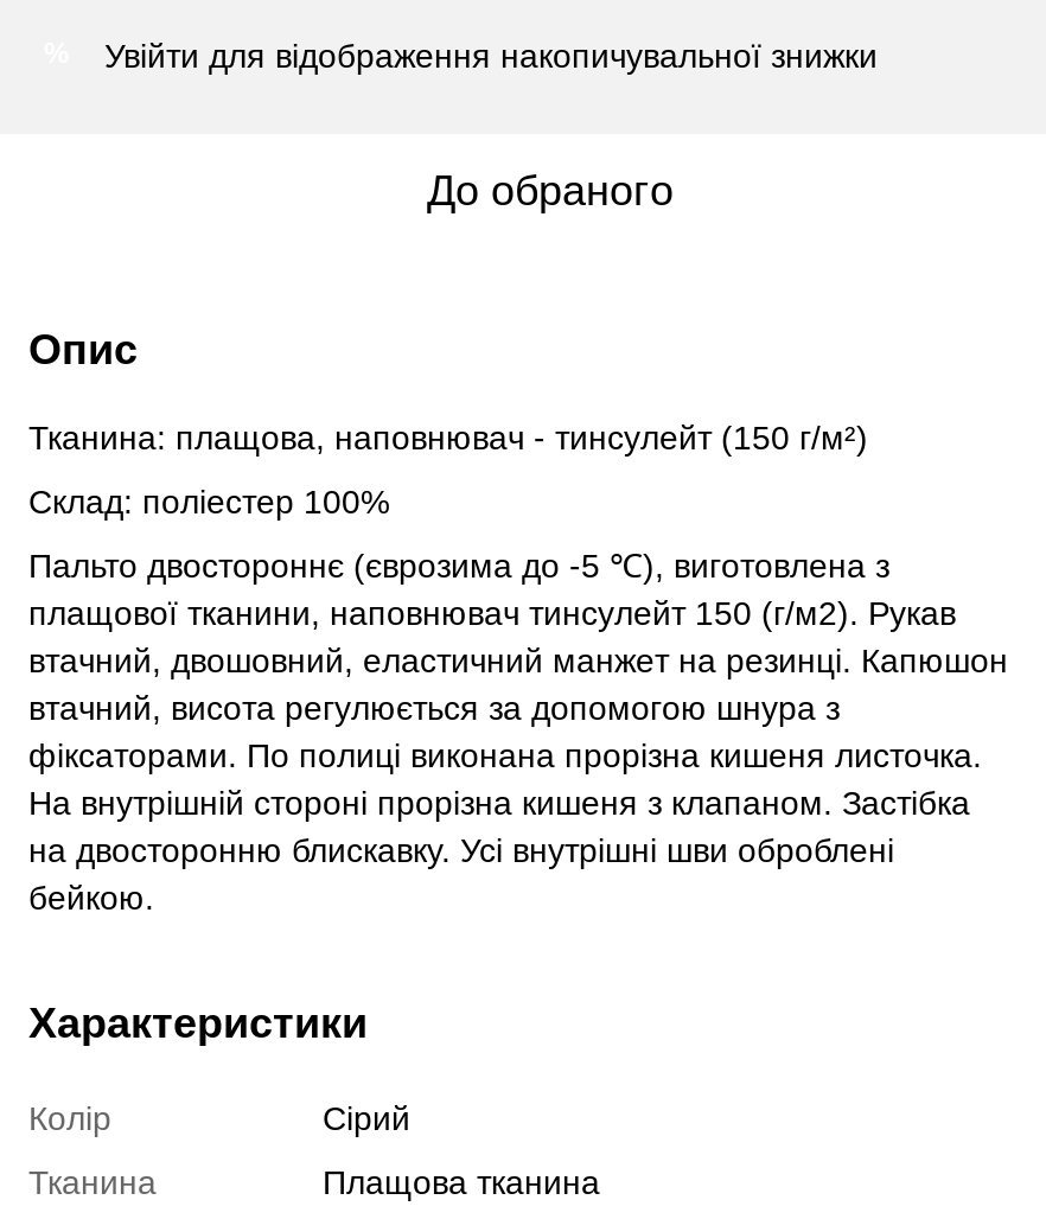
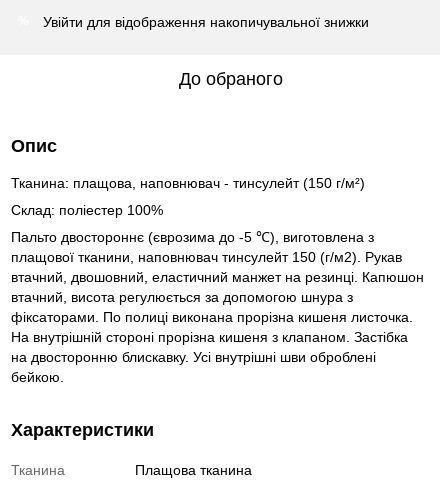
[28,1099,410,1136] Колір | Сірий -> none

